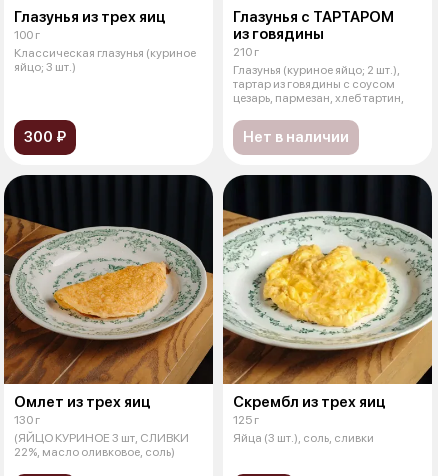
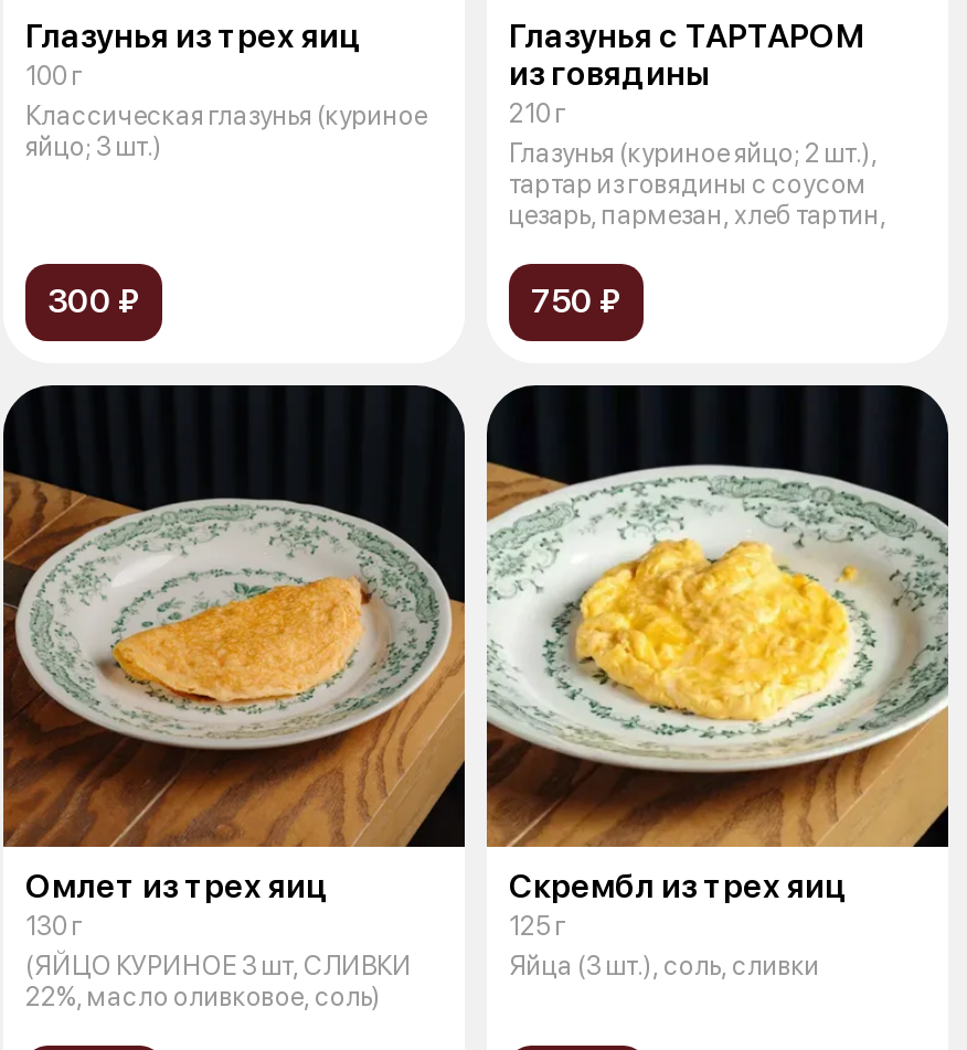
[243,128,349,146] Нет в наличии -> [531,281,621,320] 750 ₽

